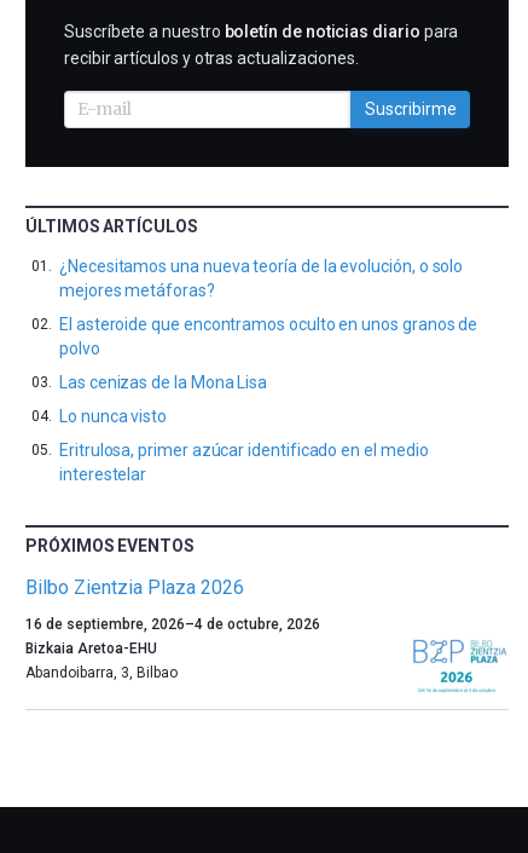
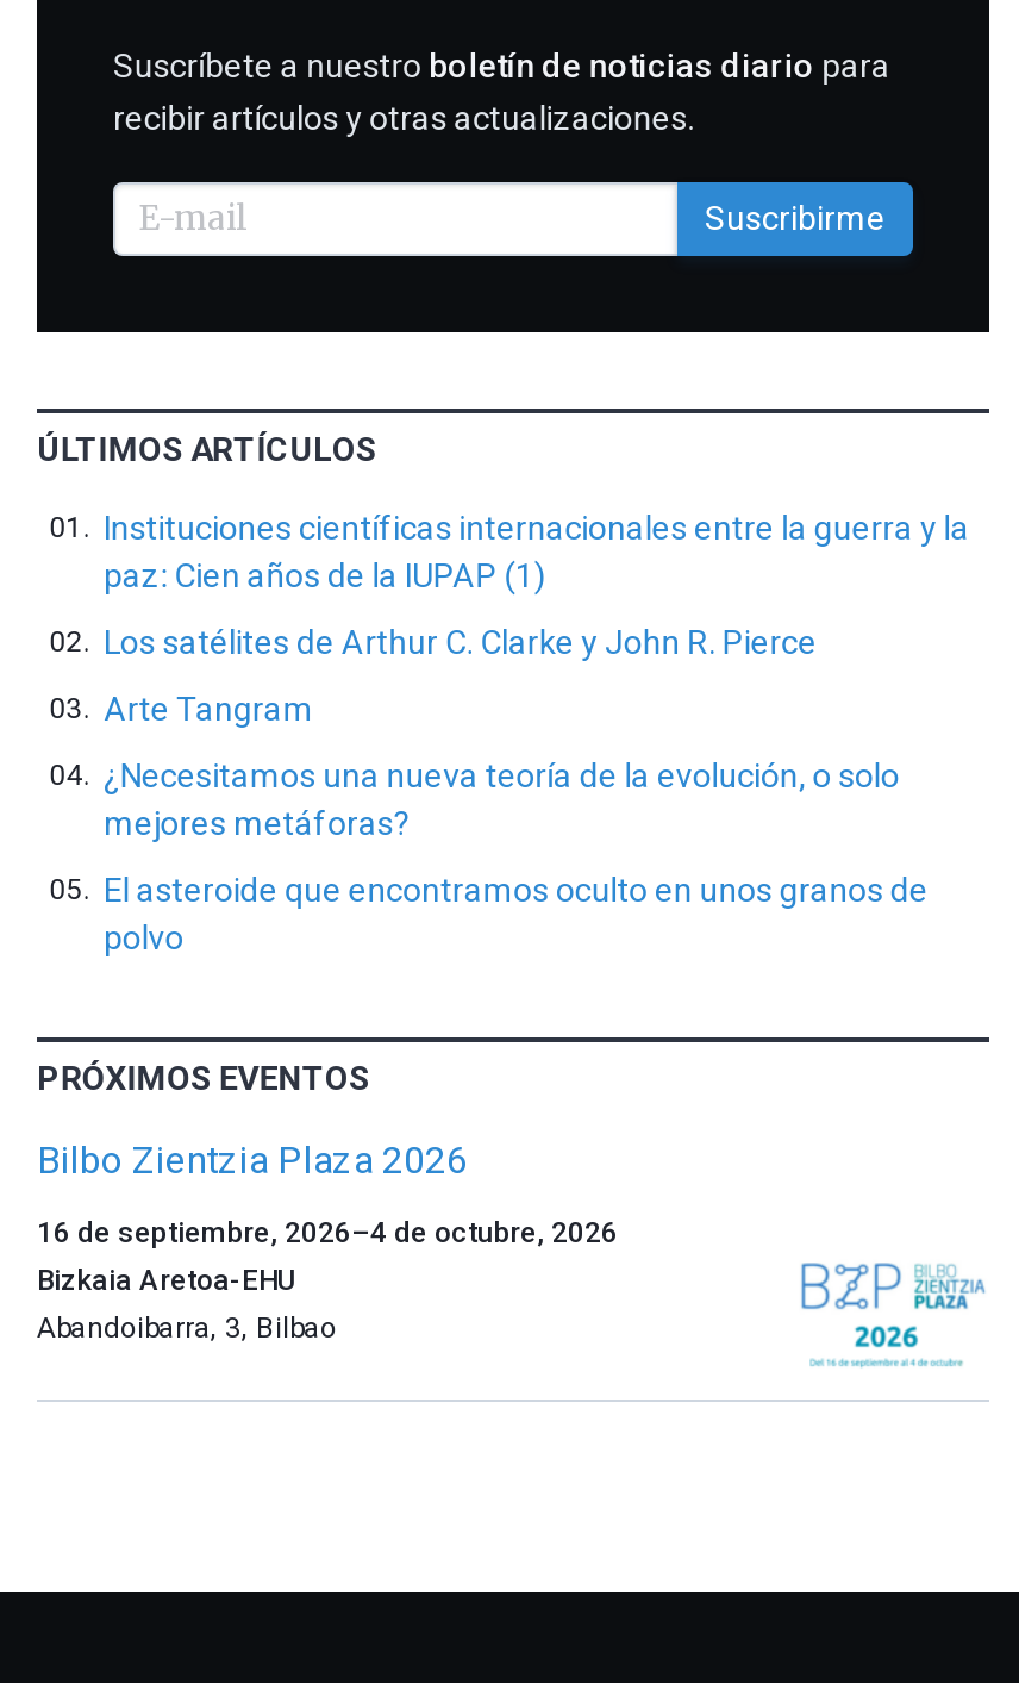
none -> [104,509,969,728] Instituciones científicas internacionales entre la guerra y la | paz: Cien años de la IUPAP (1) | Los satélites de Arthur C. Clarke y John R. Pierce | Arte Tangram
moved [59,257,478,358] -> [104,756,928,956]: ¿Necesitamos una nueva teoría de la evolución, o solo | mejores metáforas? | El asteroide que encontramos oculto en unos granos de | polvo
[59,373,428,484] Las cenizas de la Mona Lisa | Lo nunca visto | Eritrulosa, primer azúcar identificado en el medio | interestelar -> none

